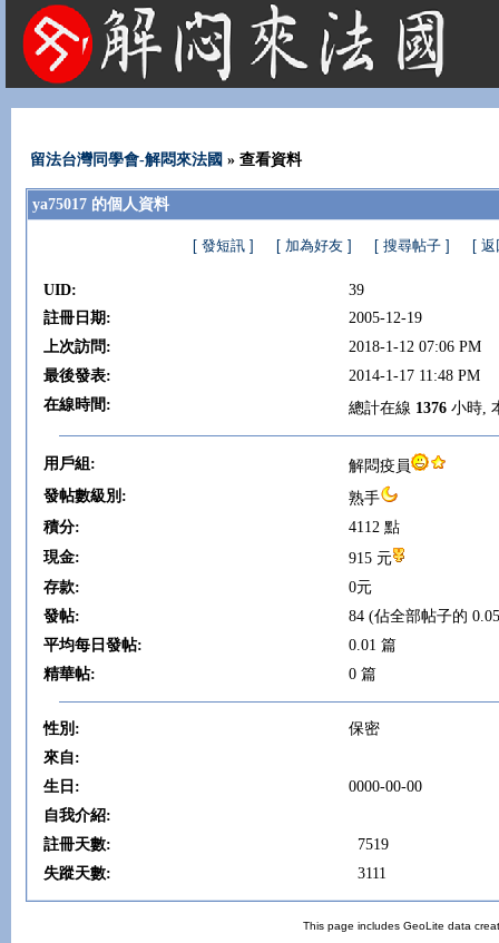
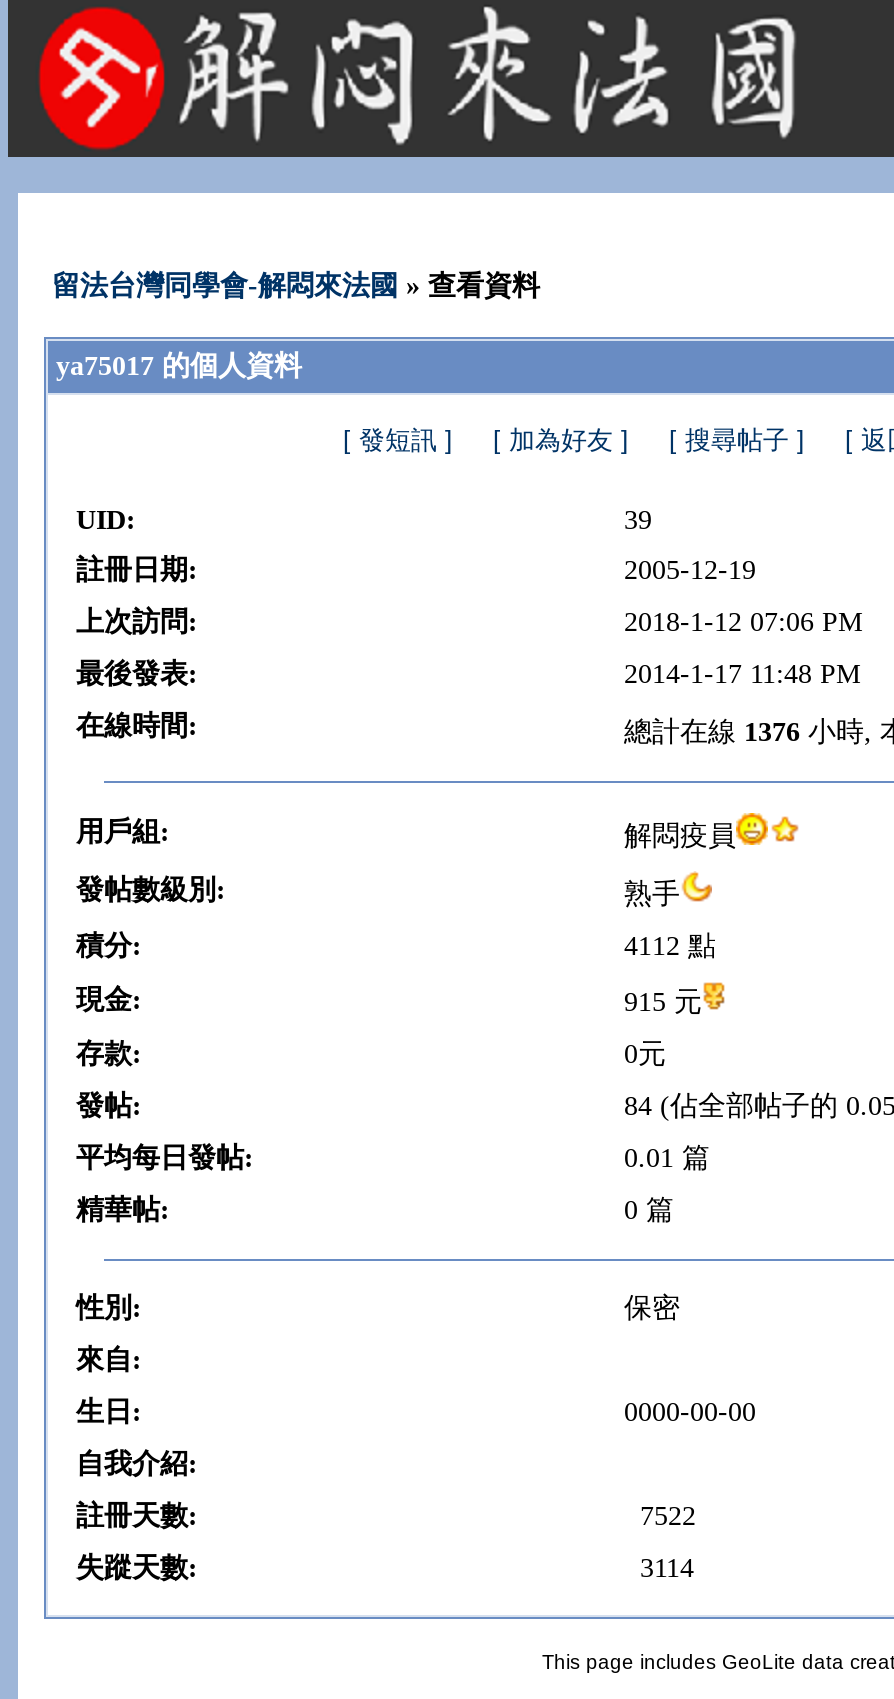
[349,836,389,853] 7519 -> [624,1501,696,1531] 7522
[349,865,387,882] 3111 -> [624,1553,694,1583] 3114

